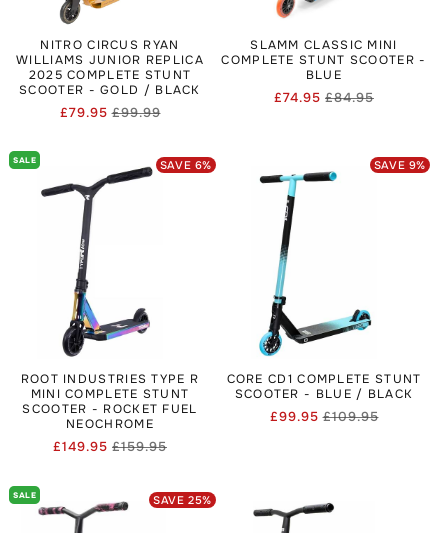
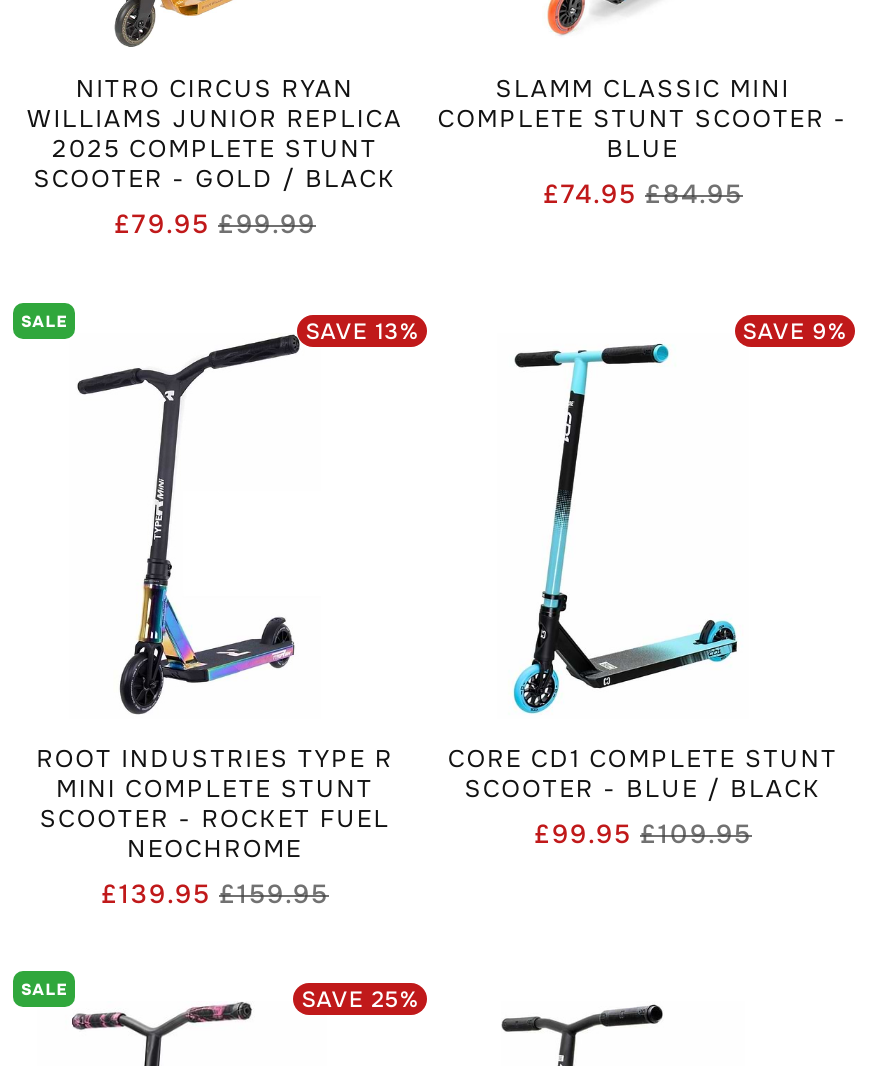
[160,158,212,172] SAVE6% -> [305,316,419,344] SAVE13%
[53,438,108,455] £149.95 -> [101,876,211,910] £139.95

